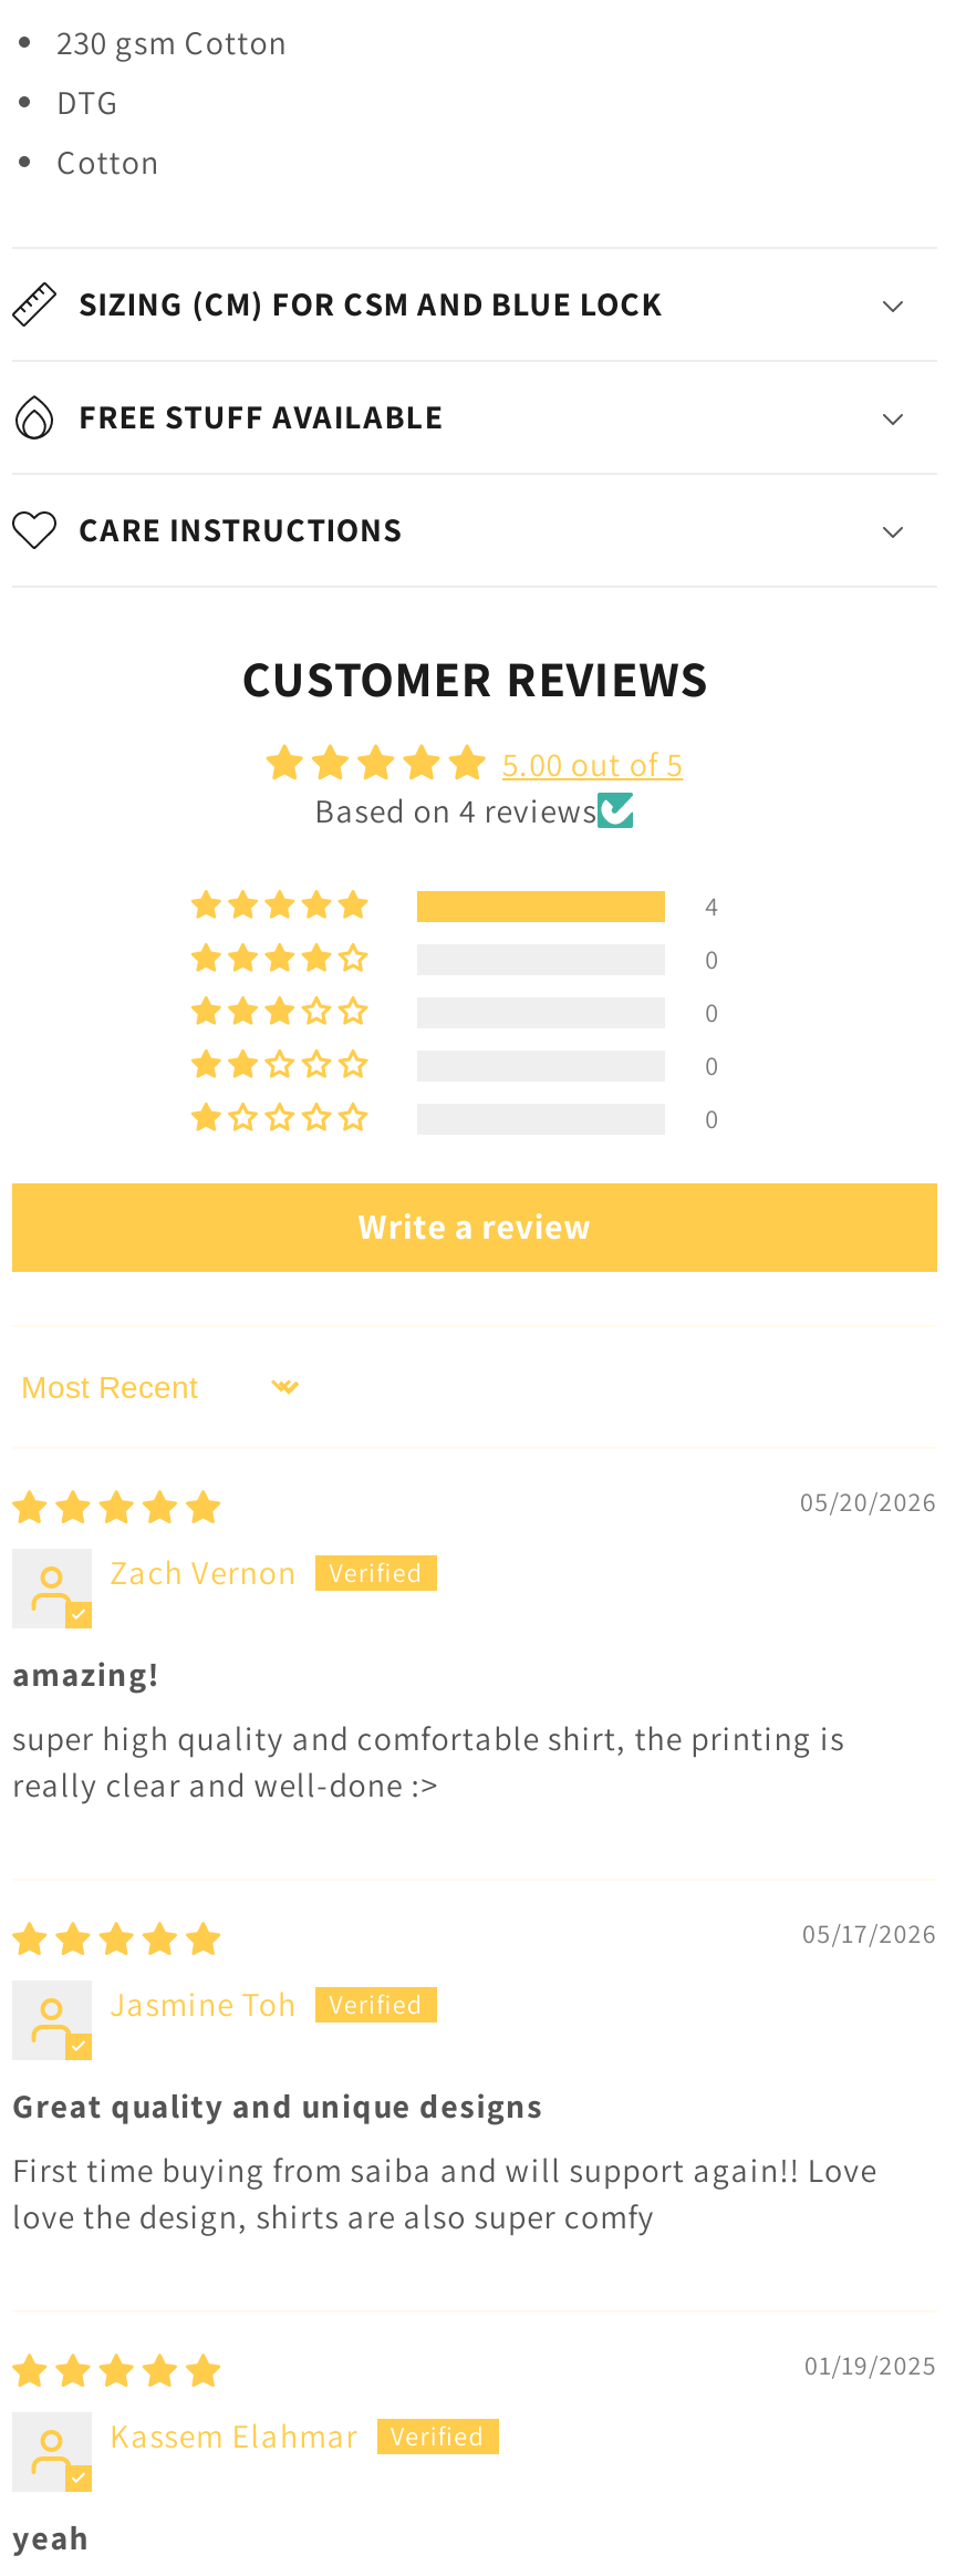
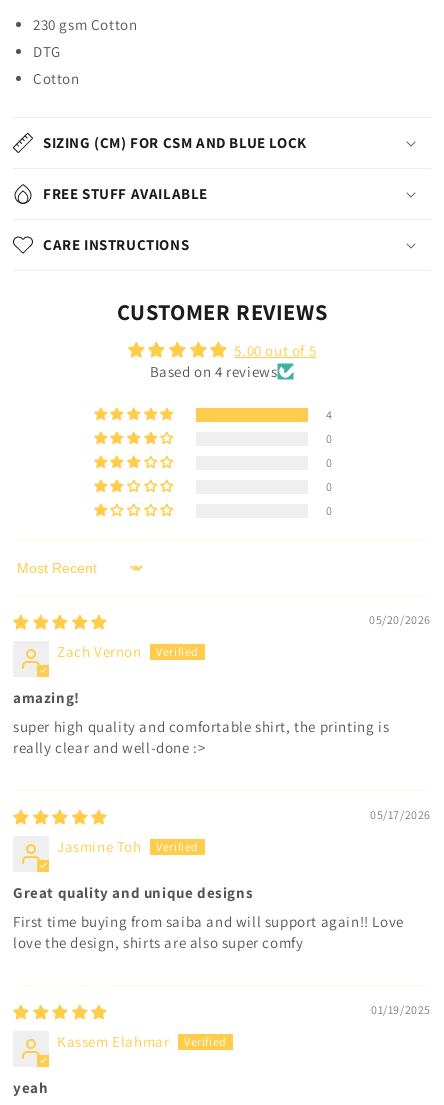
[358,1203,591,1250] Write a review -> none

